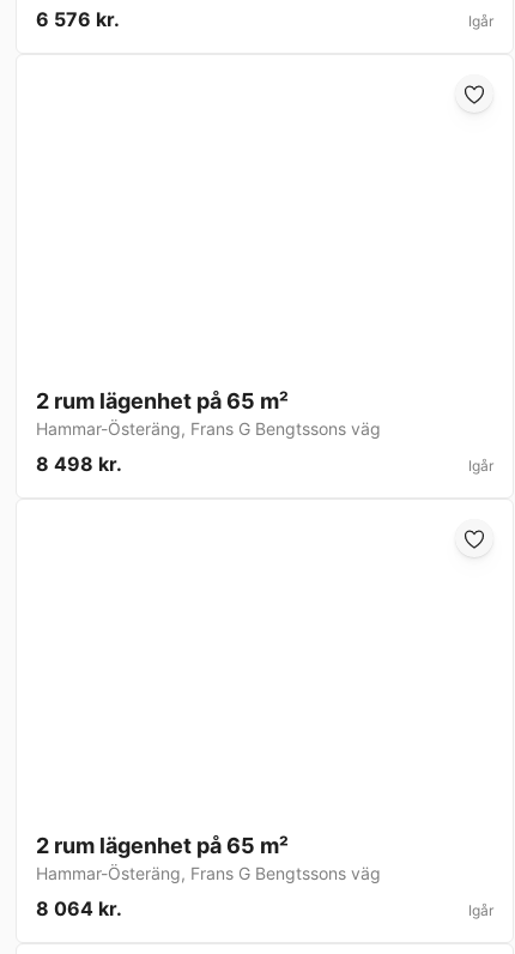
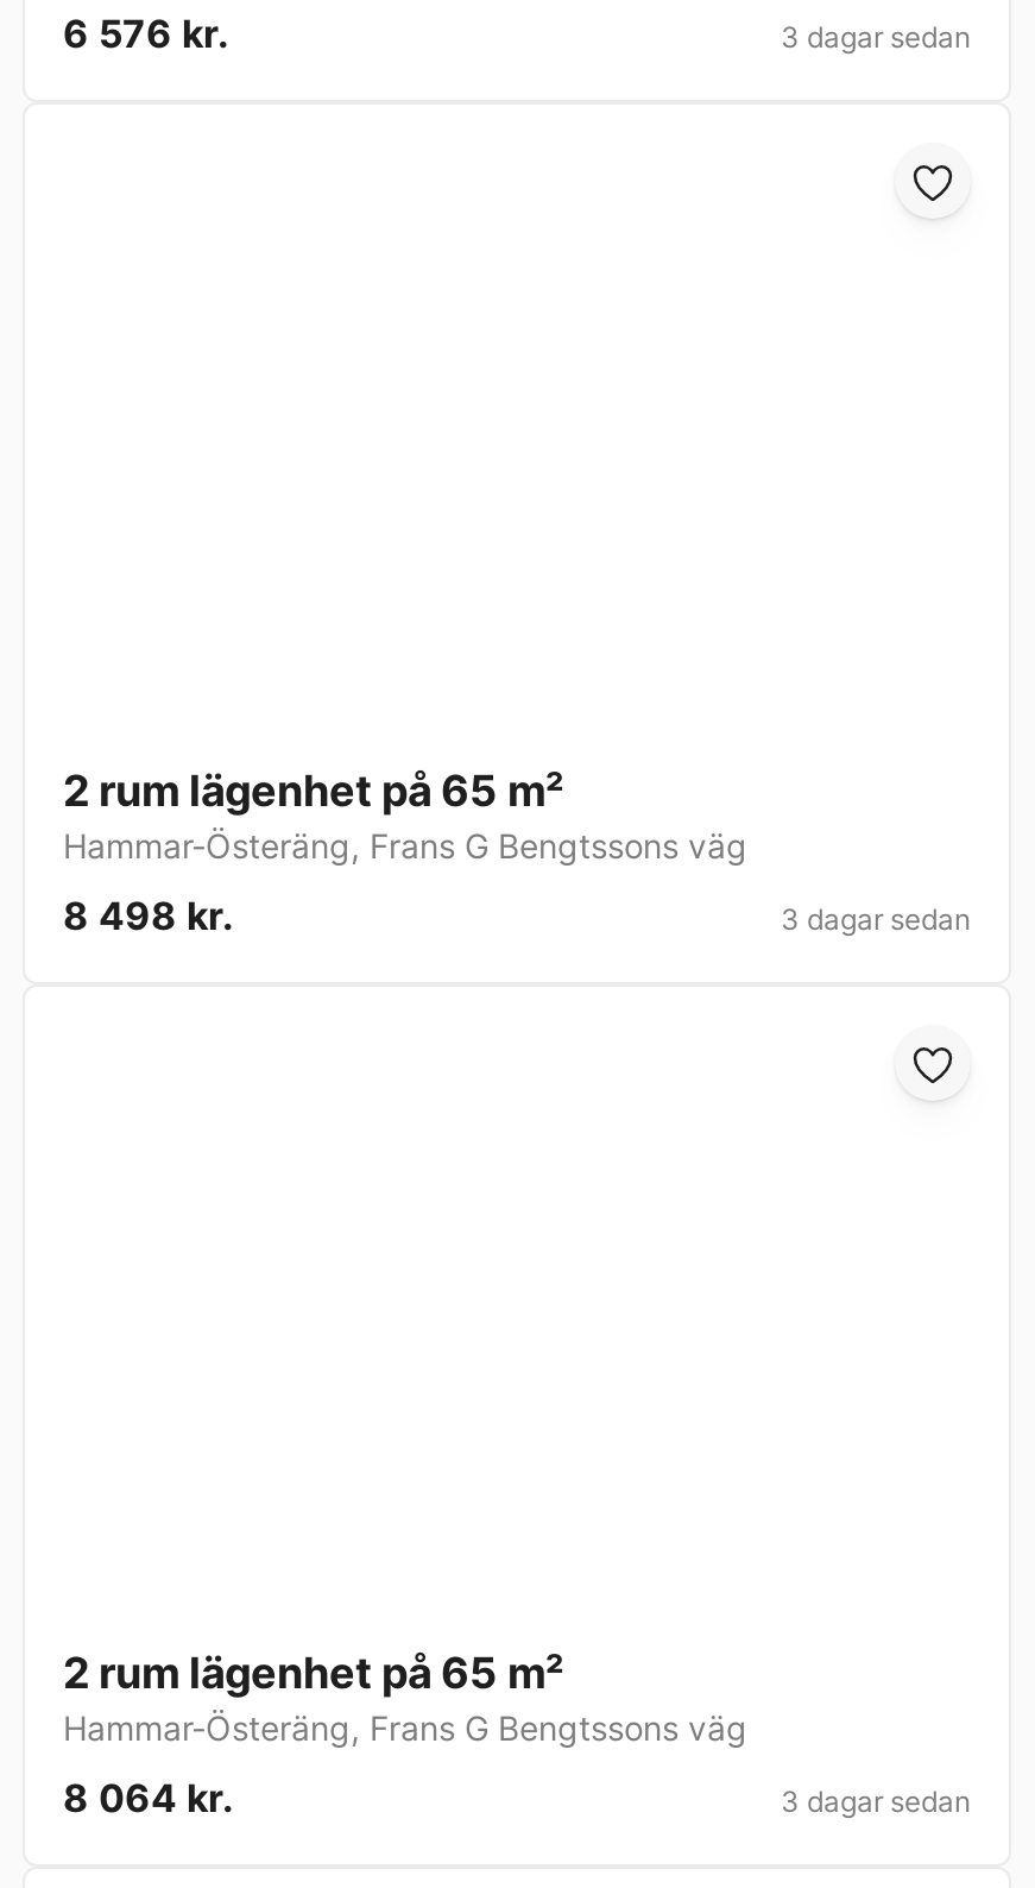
[468,12,493,30] Igår -> [781,20,971,55] 3 dagar sedan
[468,457,493,475] Igår -> [781,902,971,938] 3 dagar sedan
[468,902,493,920] Igår -> [781,1784,971,1820] 3 dagar sedan

